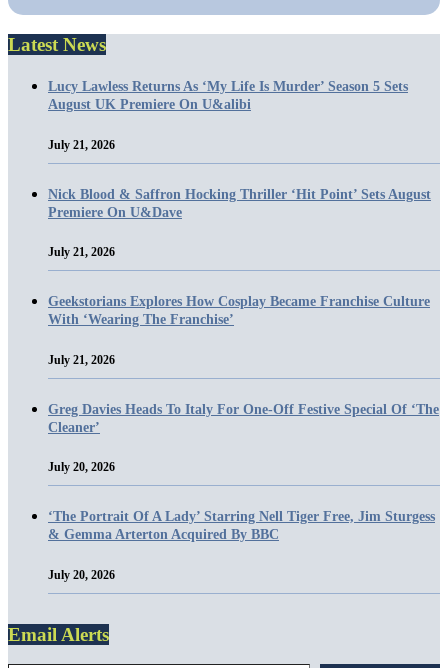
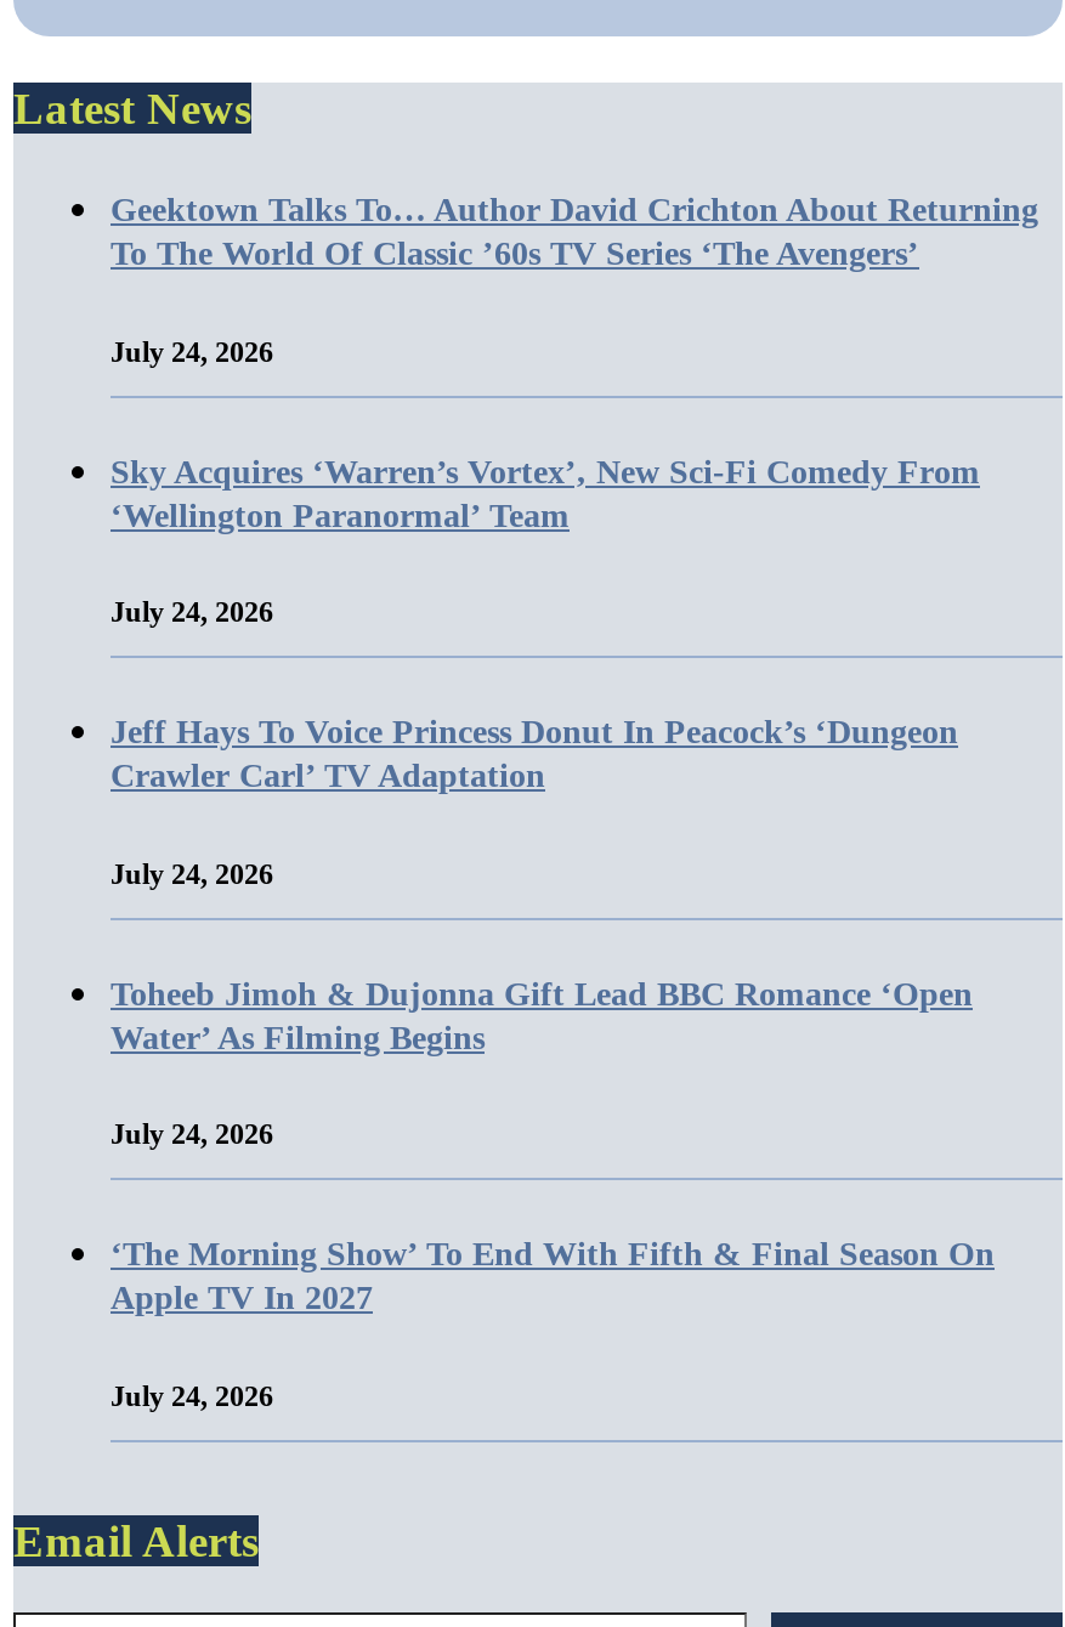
[48,79,408,112] Lucy Lawless Returns As ‘My Life Is Murder’ Season 5 Sets | August UK Premiere On U&alibi -> [111,193,1038,273] Geektown Talks To… Author David Crichton About Returning | To The World Of Classic ’60s TV Series ‘The Avengers’
[48,138,115,152] July 21, 2026 -> [111,334,273,368] July 24, 2026
[48,187,431,220] Nick Blood & Saffron Hocking Thriller ‘Hit Point’ Sets August | Premiere On U&Dave -> [111,454,980,534] Sky Acquires ‘Warren’s Vortex’, New Sci-Fi Comedy From | ‘Wellington Paranormal’ Team
[48,245,115,259] July 21, 2026 -> [111,595,273,629] July 24, 2026
[48,294,430,327] Geekstorians Explores How Cosplay Became Franchise Culture | With ‘Wearing The Franchise’ -> [111,715,958,795] Jeff Hays To Voice Princess Donut In Peacock’s ‘Dungeon | Crawler Carl’ TV Adaptation
[48,353,115,367] July 21, 2026 -> [111,856,273,890] July 24, 2026
[48,402,439,435] Greg Davies Heads To Italy For One-Off Festive Special Of ‘The | Cleaner’ -> [111,976,973,1056] Toheeb Jimoh & Dujonna Gift Lead BBC Romance ‘Open | Water’ As Filming Begins
[48,460,115,474] July 20, 2026 -> [111,1118,273,1152] July 24, 2026
[48,509,435,542] ‘The Portrait Of A Lady’ Starring Nell Tiger Free, Jim Sturgess | & Gemma Arterton Acquired By BBC -> [111,1237,995,1317] ‘The Morning Show’ To End With Fifth & Final Season On | Apple TV In 2027
[48,568,115,582] July 20, 2026 -> [111,1379,273,1413] July 24, 2026

